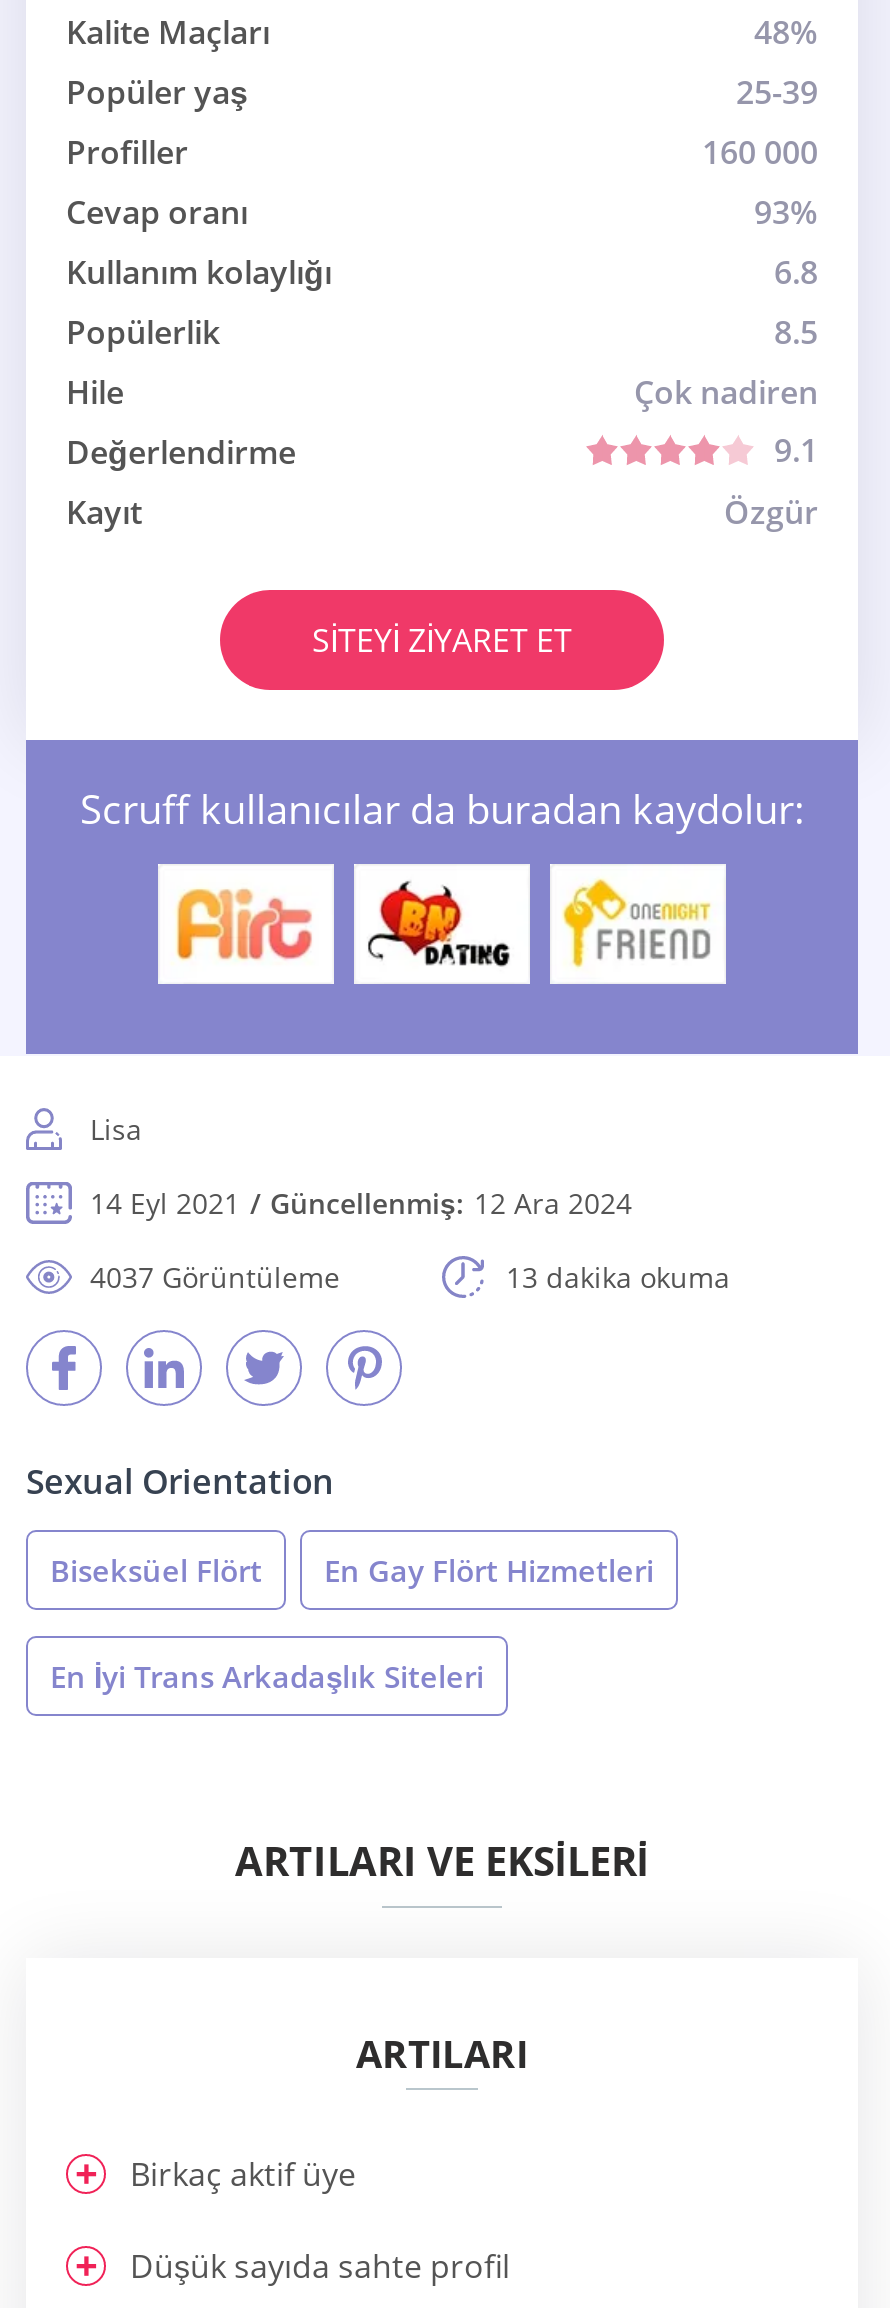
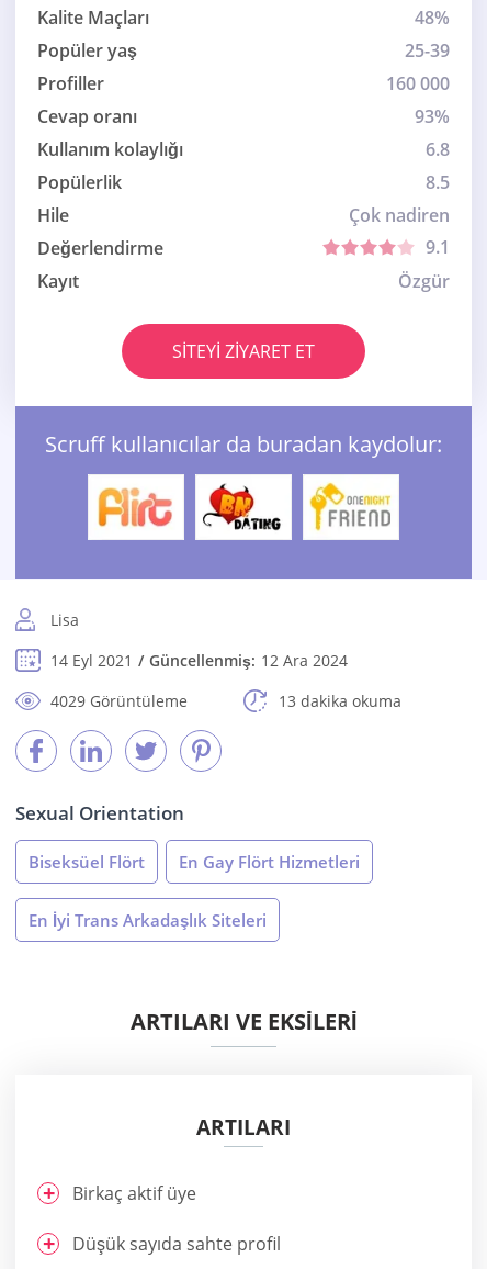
[90,1258,340,1296] 4037 Görüntüleme -> [50,691,188,712] 4029 Görüntüleme

